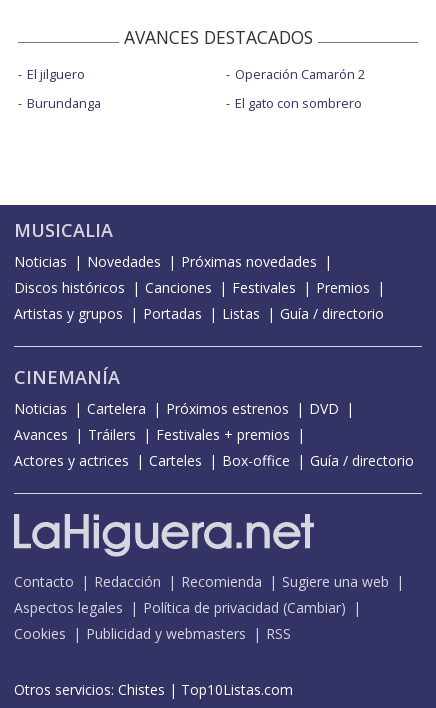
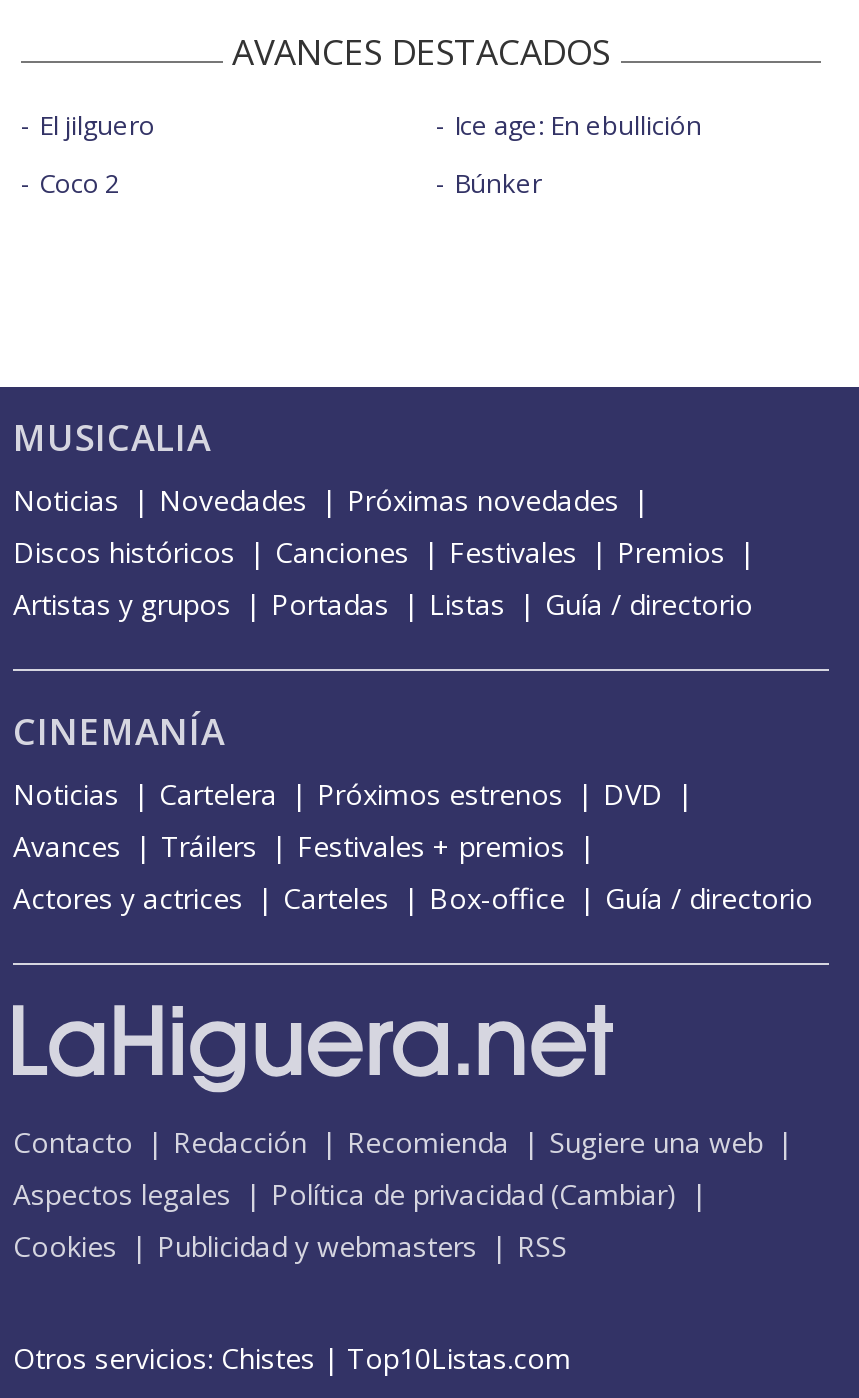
[234,65,364,83] Operación Camarón 2 -> [454,108,702,144] Ice age: En ebullición
[27,94,101,112] Burundanga -> [39,166,119,202] Coco 2
[234,94,361,112] El gato con sombrero -> [454,166,542,202] Búnker

